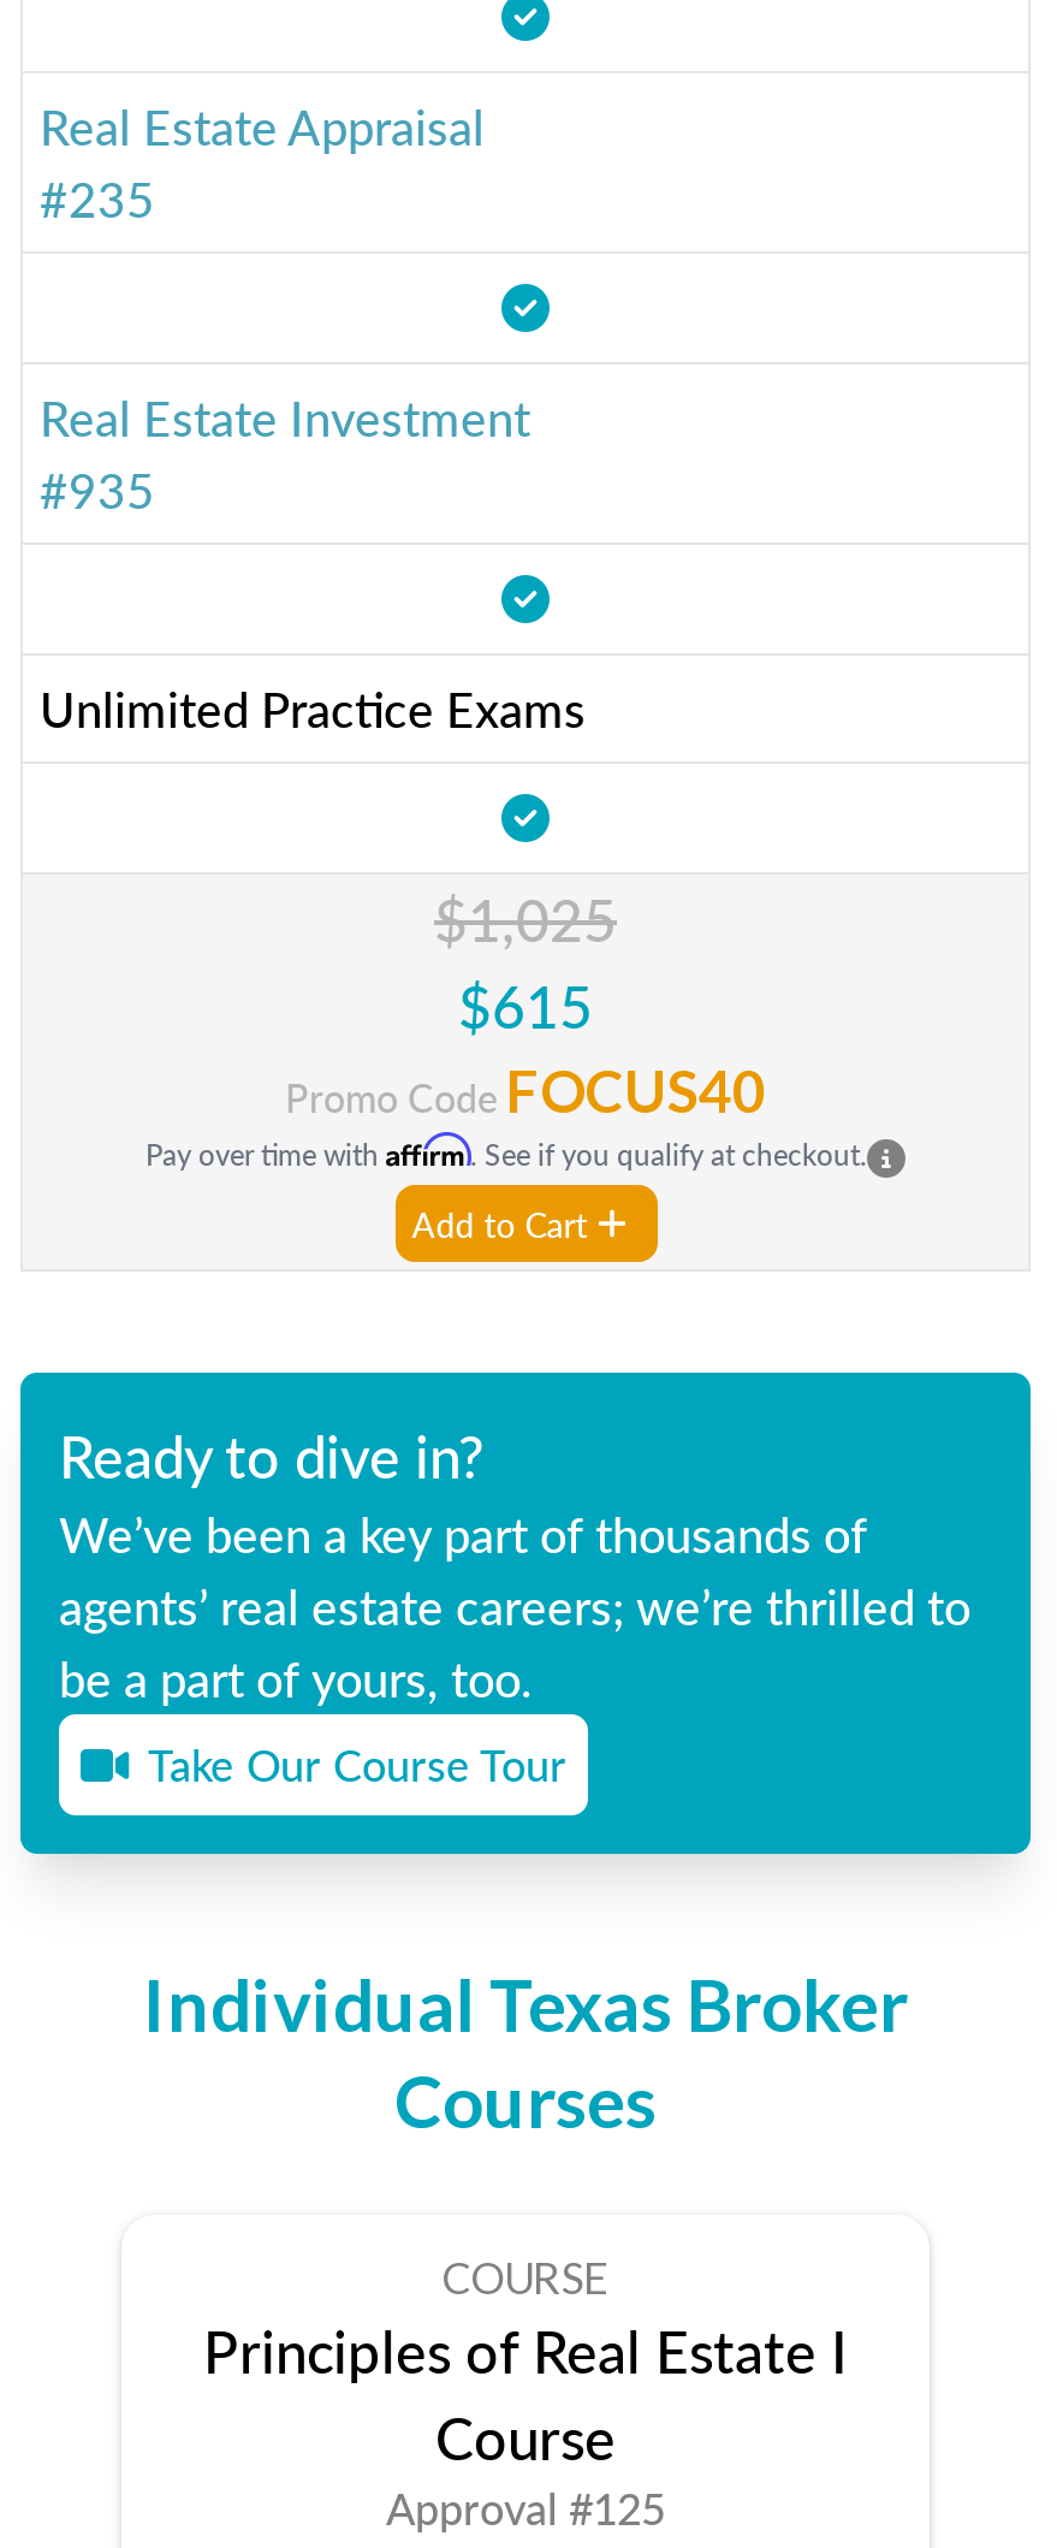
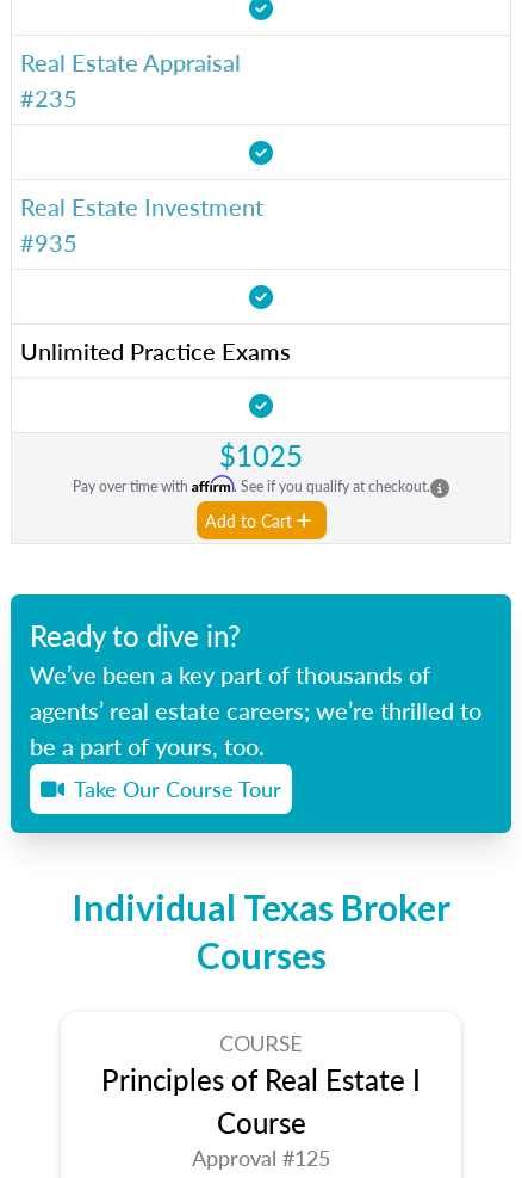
[285,876,766,1124] $1,025 | $615 | Promo Code FOCUS40 -> [219,434,303,475] $1025

